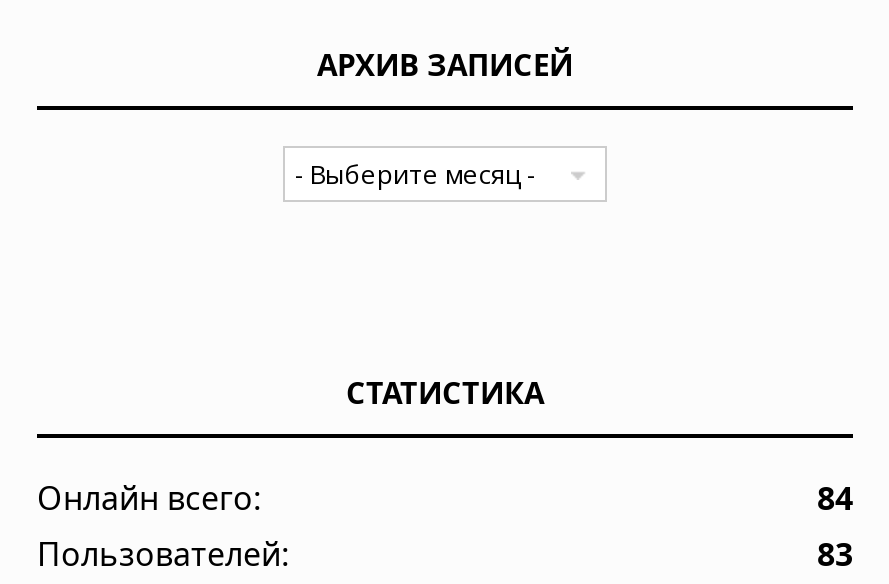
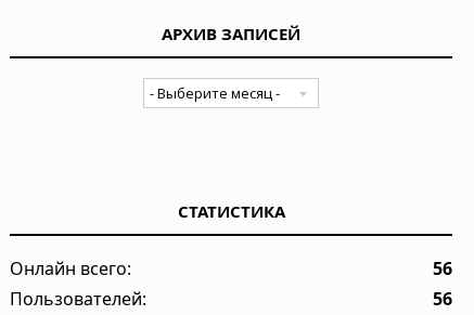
[817,476,853,520] 84 -> [433,257,452,281] 56
[817,532,853,576] 83 -> [433,287,452,311] 56

